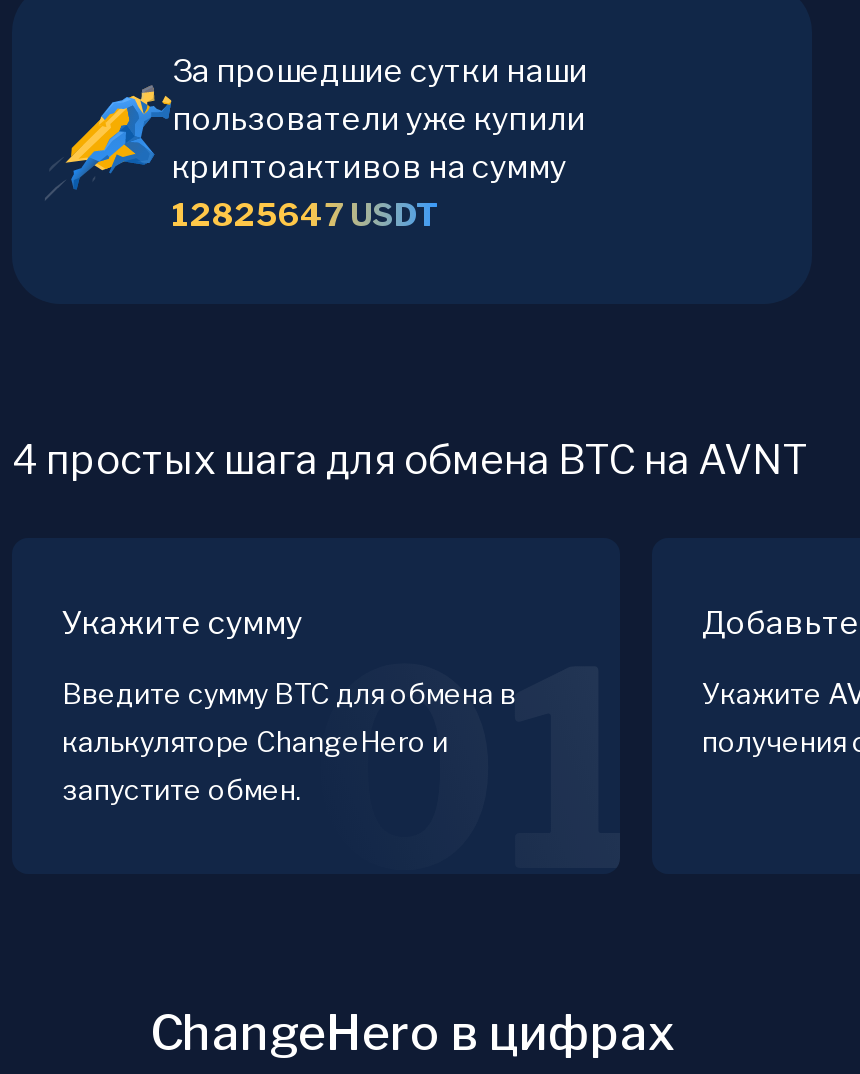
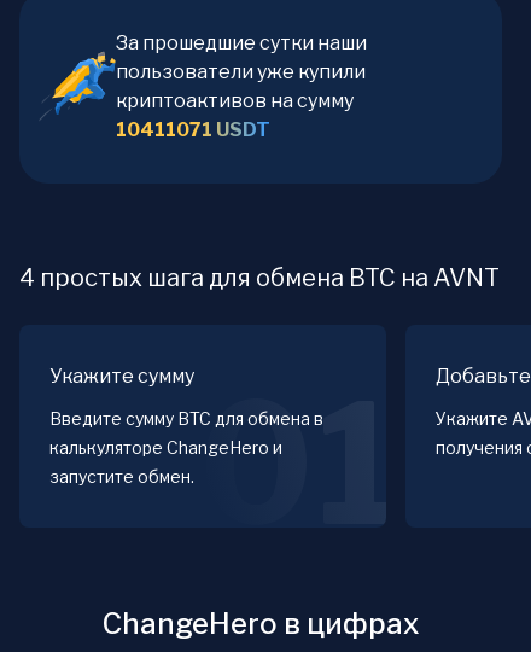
[172,196,440,234] 12825647 USDT -> [116,119,270,142] 10411071 USDT

